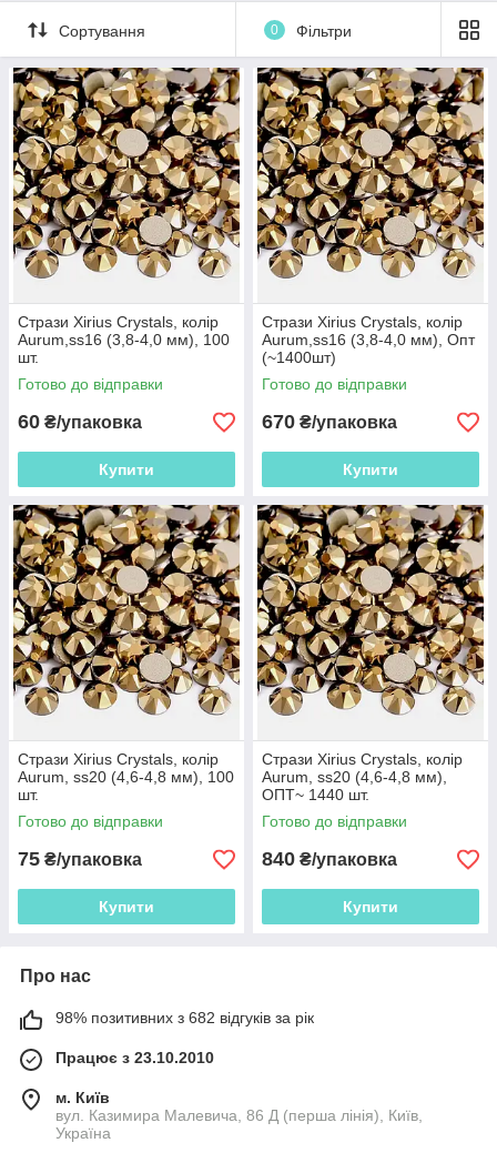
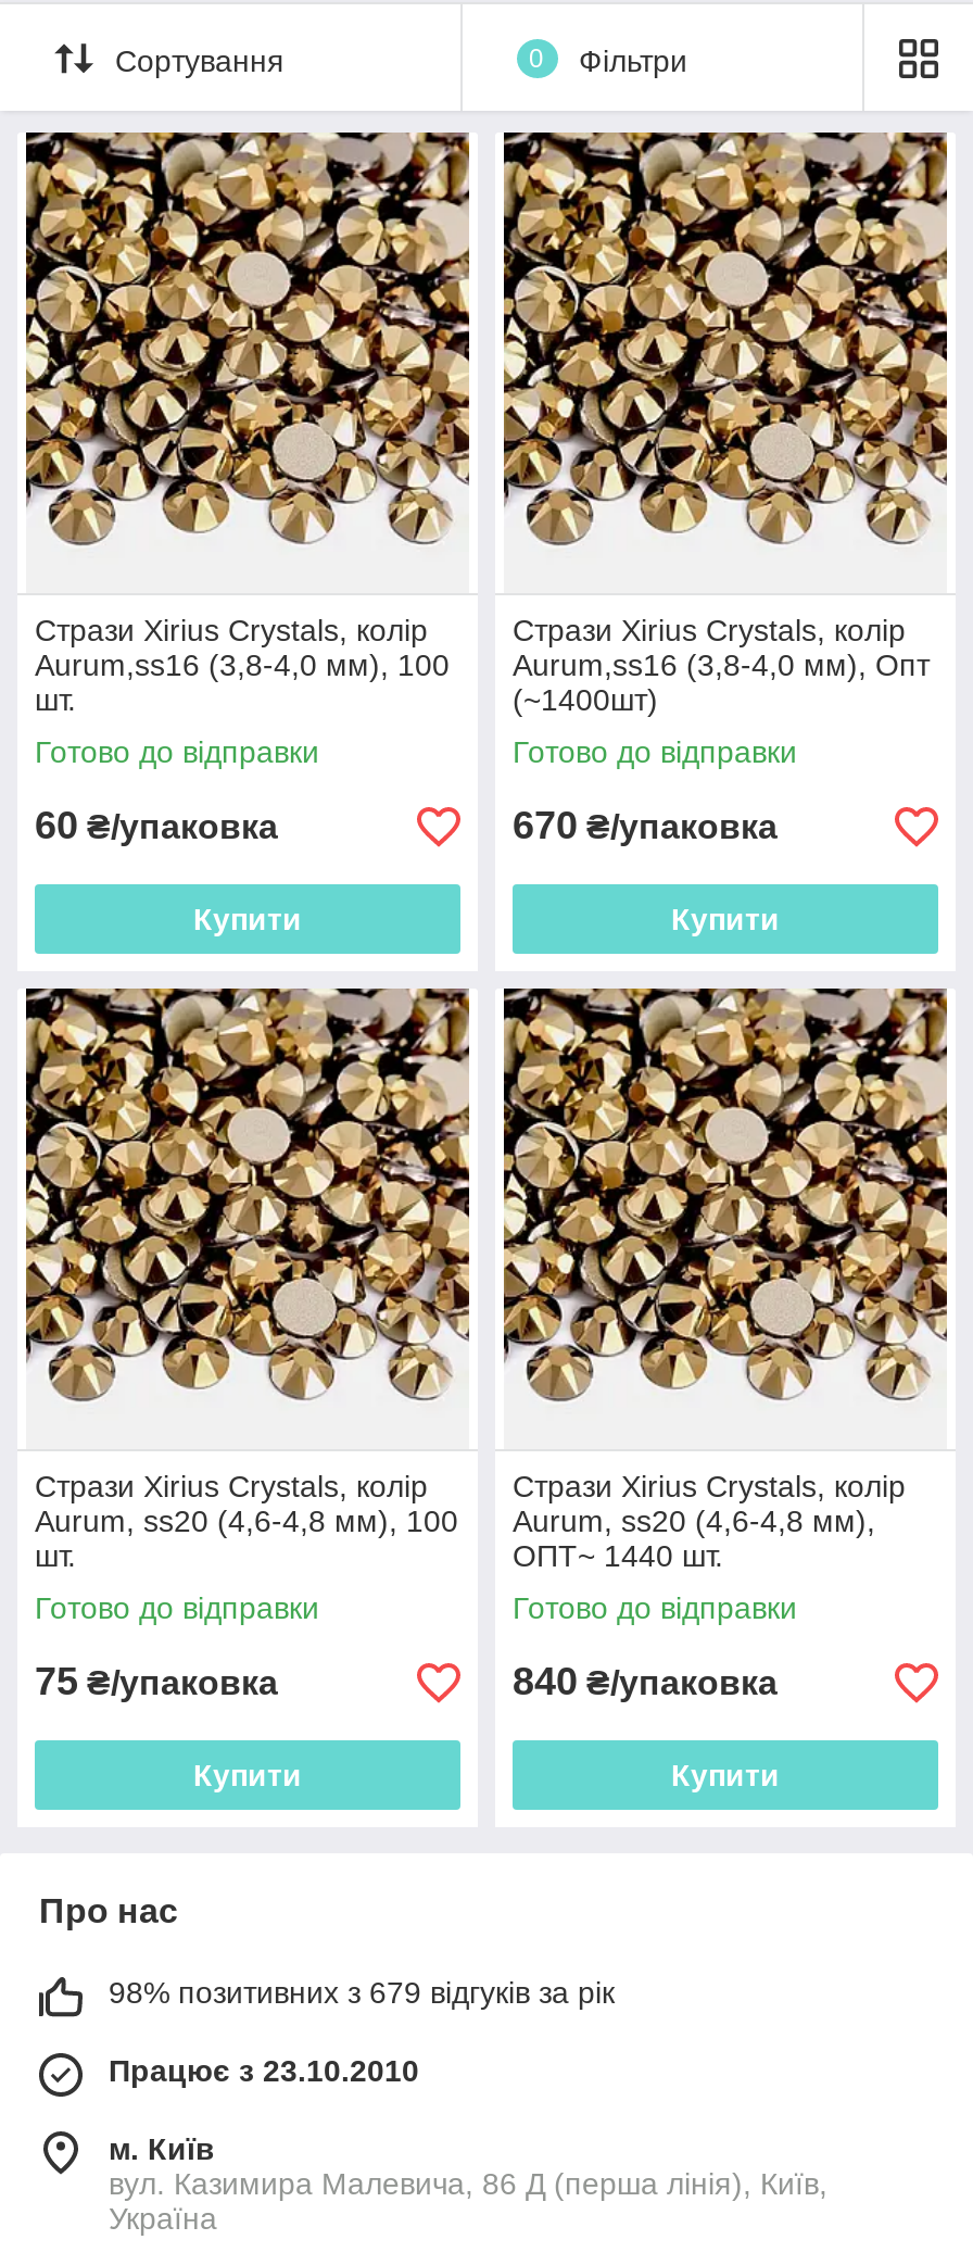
[55,1009,314,1026] 98% позитивних з 682 відгуків за рік -> [109,1975,615,2010] 98% позитивних з 679 відгуків за рік

